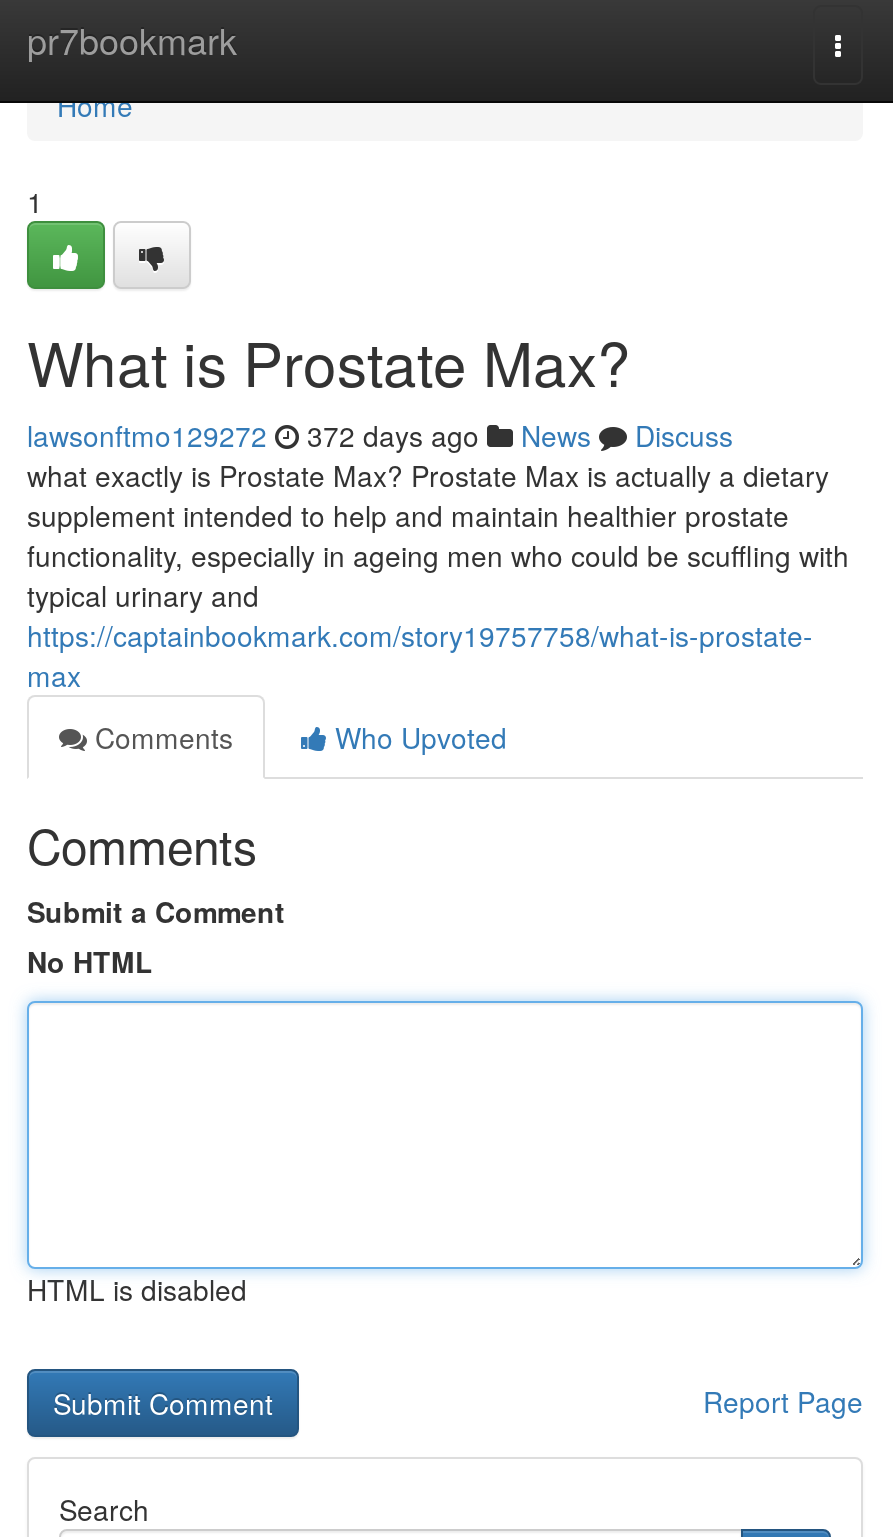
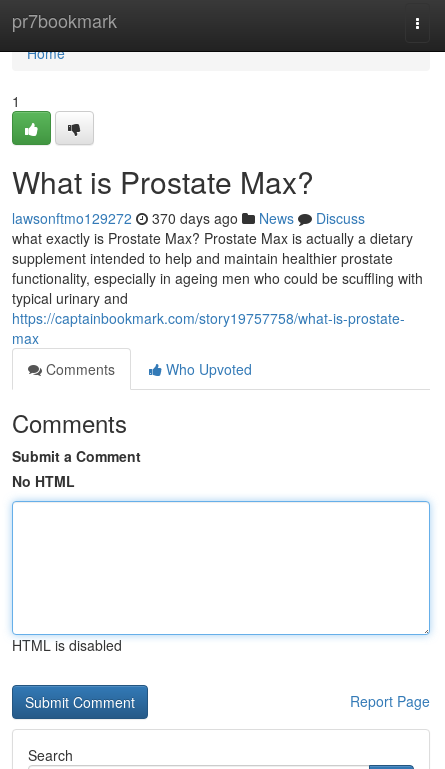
[27,415,733,455] lawsonftmo129272 372 days ago News Discuss -> [12,208,365,228] lawsonftmo129272 370 days ago News Discuss

